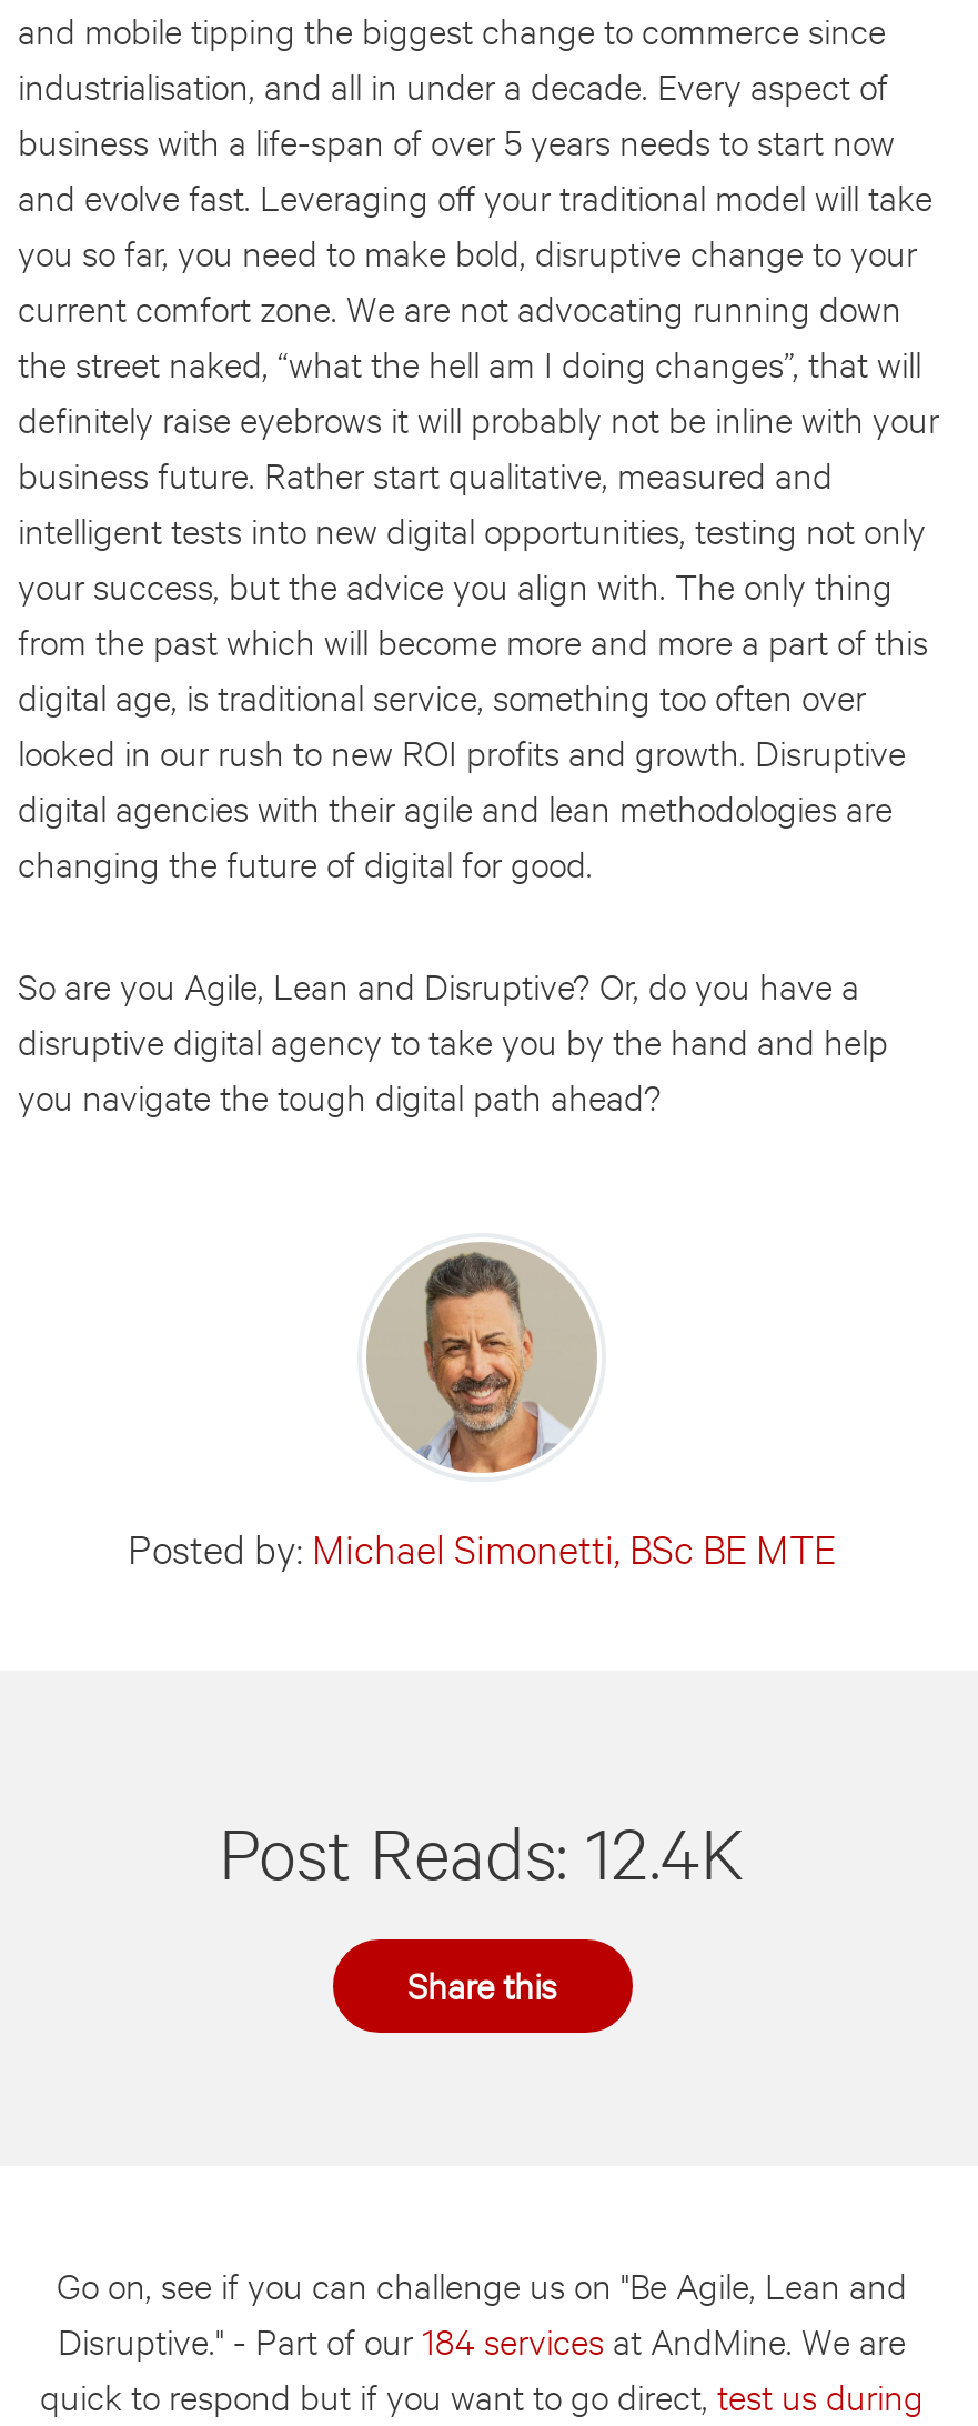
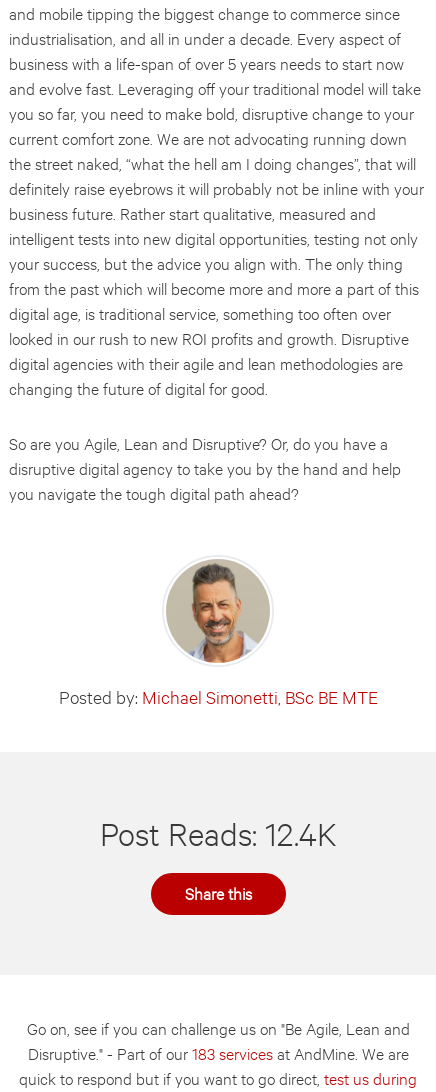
[58,2316,906,2362] Disruptive." - Part of our 184 services at AndMine. We are -> [27,1042,408,1063] Disruptive." - Part of our 183 services at AndMine. We are

